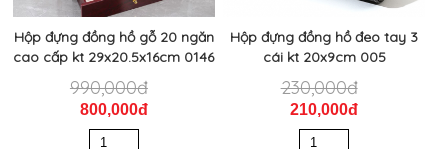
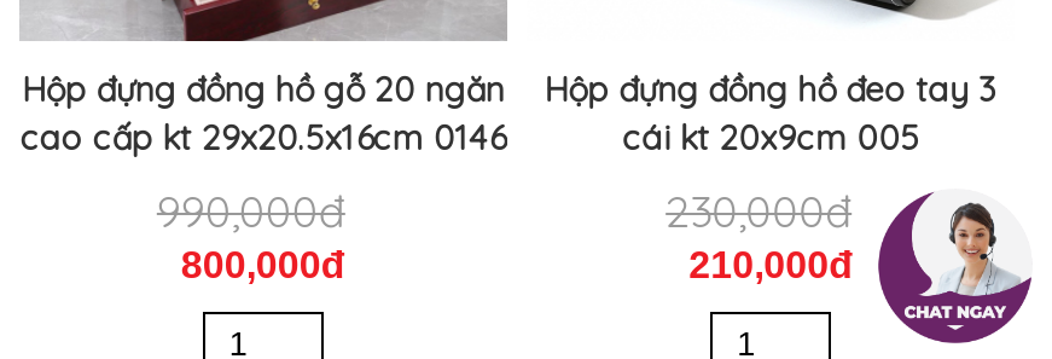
none -> [874,191,1034,346] [image]

